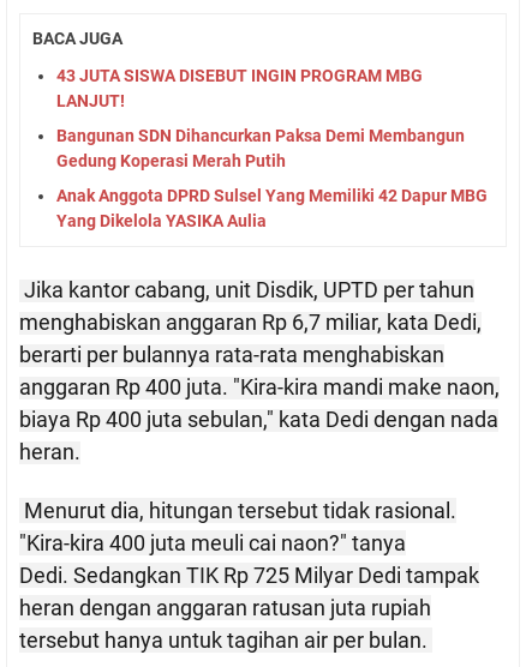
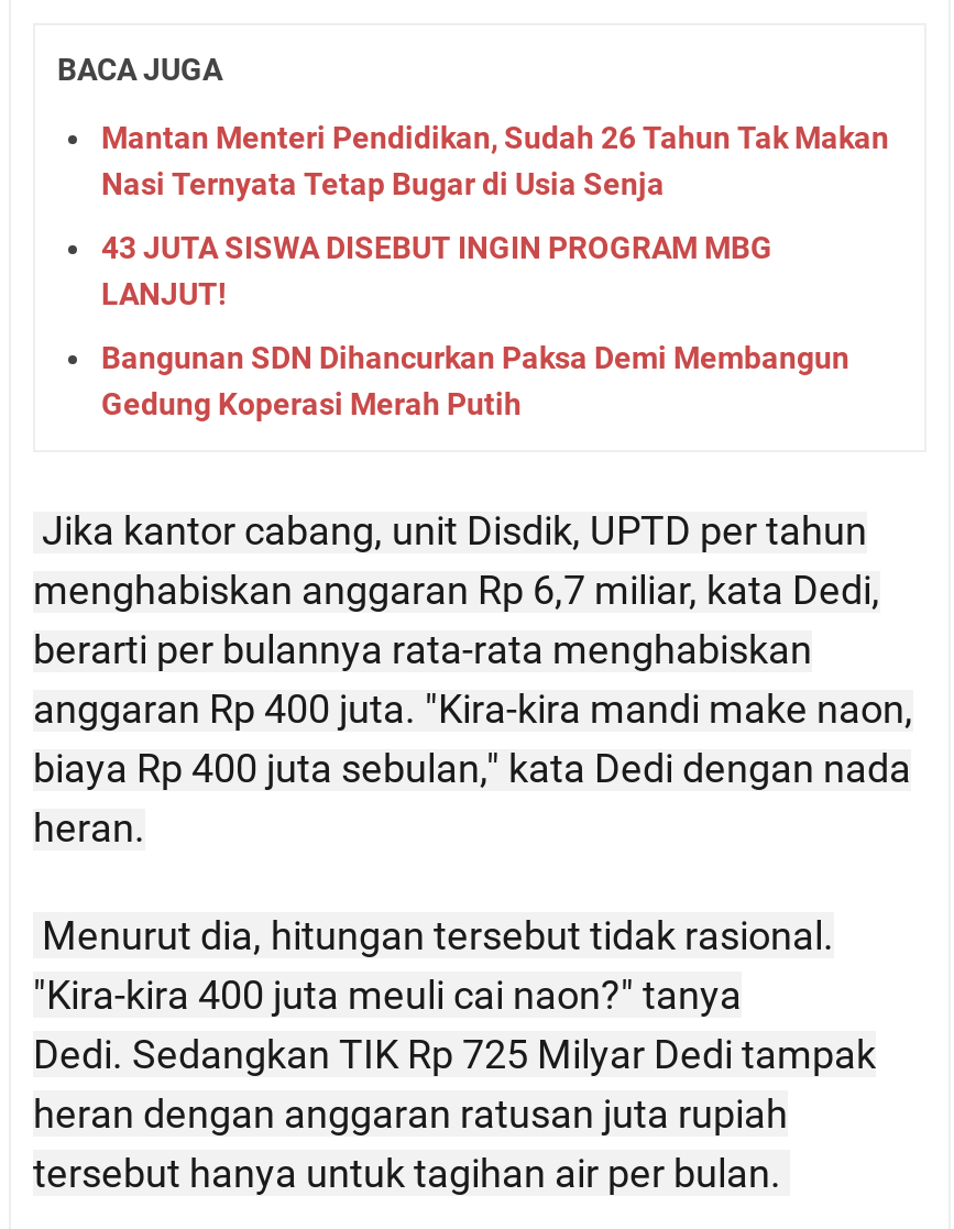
none -> [101,119,889,200] Mantan Menteri Pendidikan, Sudah 26 Tahun Tak Makan | Nasi Ternyata Tetap Bugar di Usia Senja
moved [56,66,465,170] -> [101,229,849,421]: 43 JUTA SISWA DISEBUT INGIN PROGRAM MBG | LANJUT! | Bangunan SDN Dihancurkan Paksa Demi Membangun | Gedung Koperasi Merah Putih
[56,185,488,230] Anak Anggota DPRD Sulsel Yang Memiliki 42 Dapur MBG | Yang Dikelola YASIKA Aulia -> none

